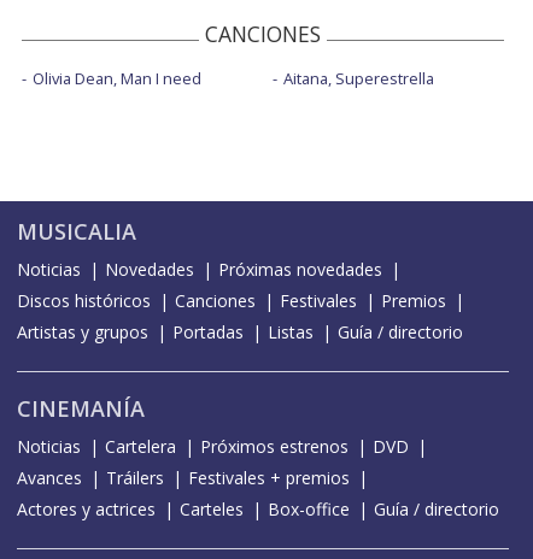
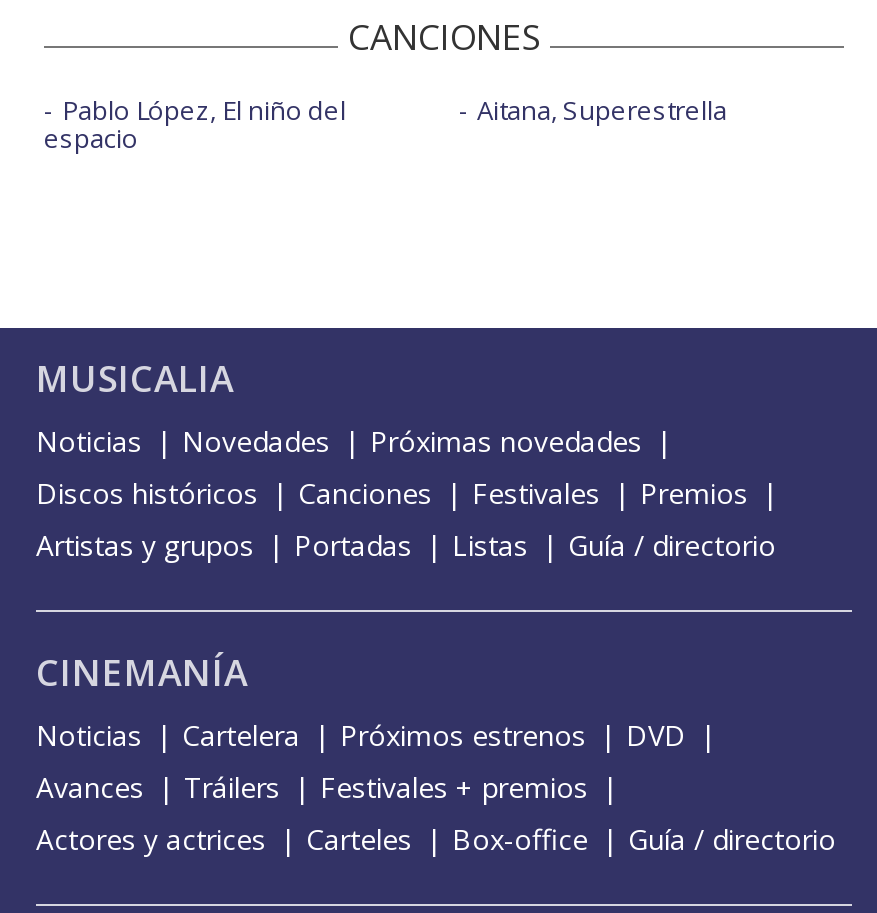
[33,68,201,89] Olivia Dean, Man I need -> [44,92,346,156] Pablo López, El niño del | espacio

